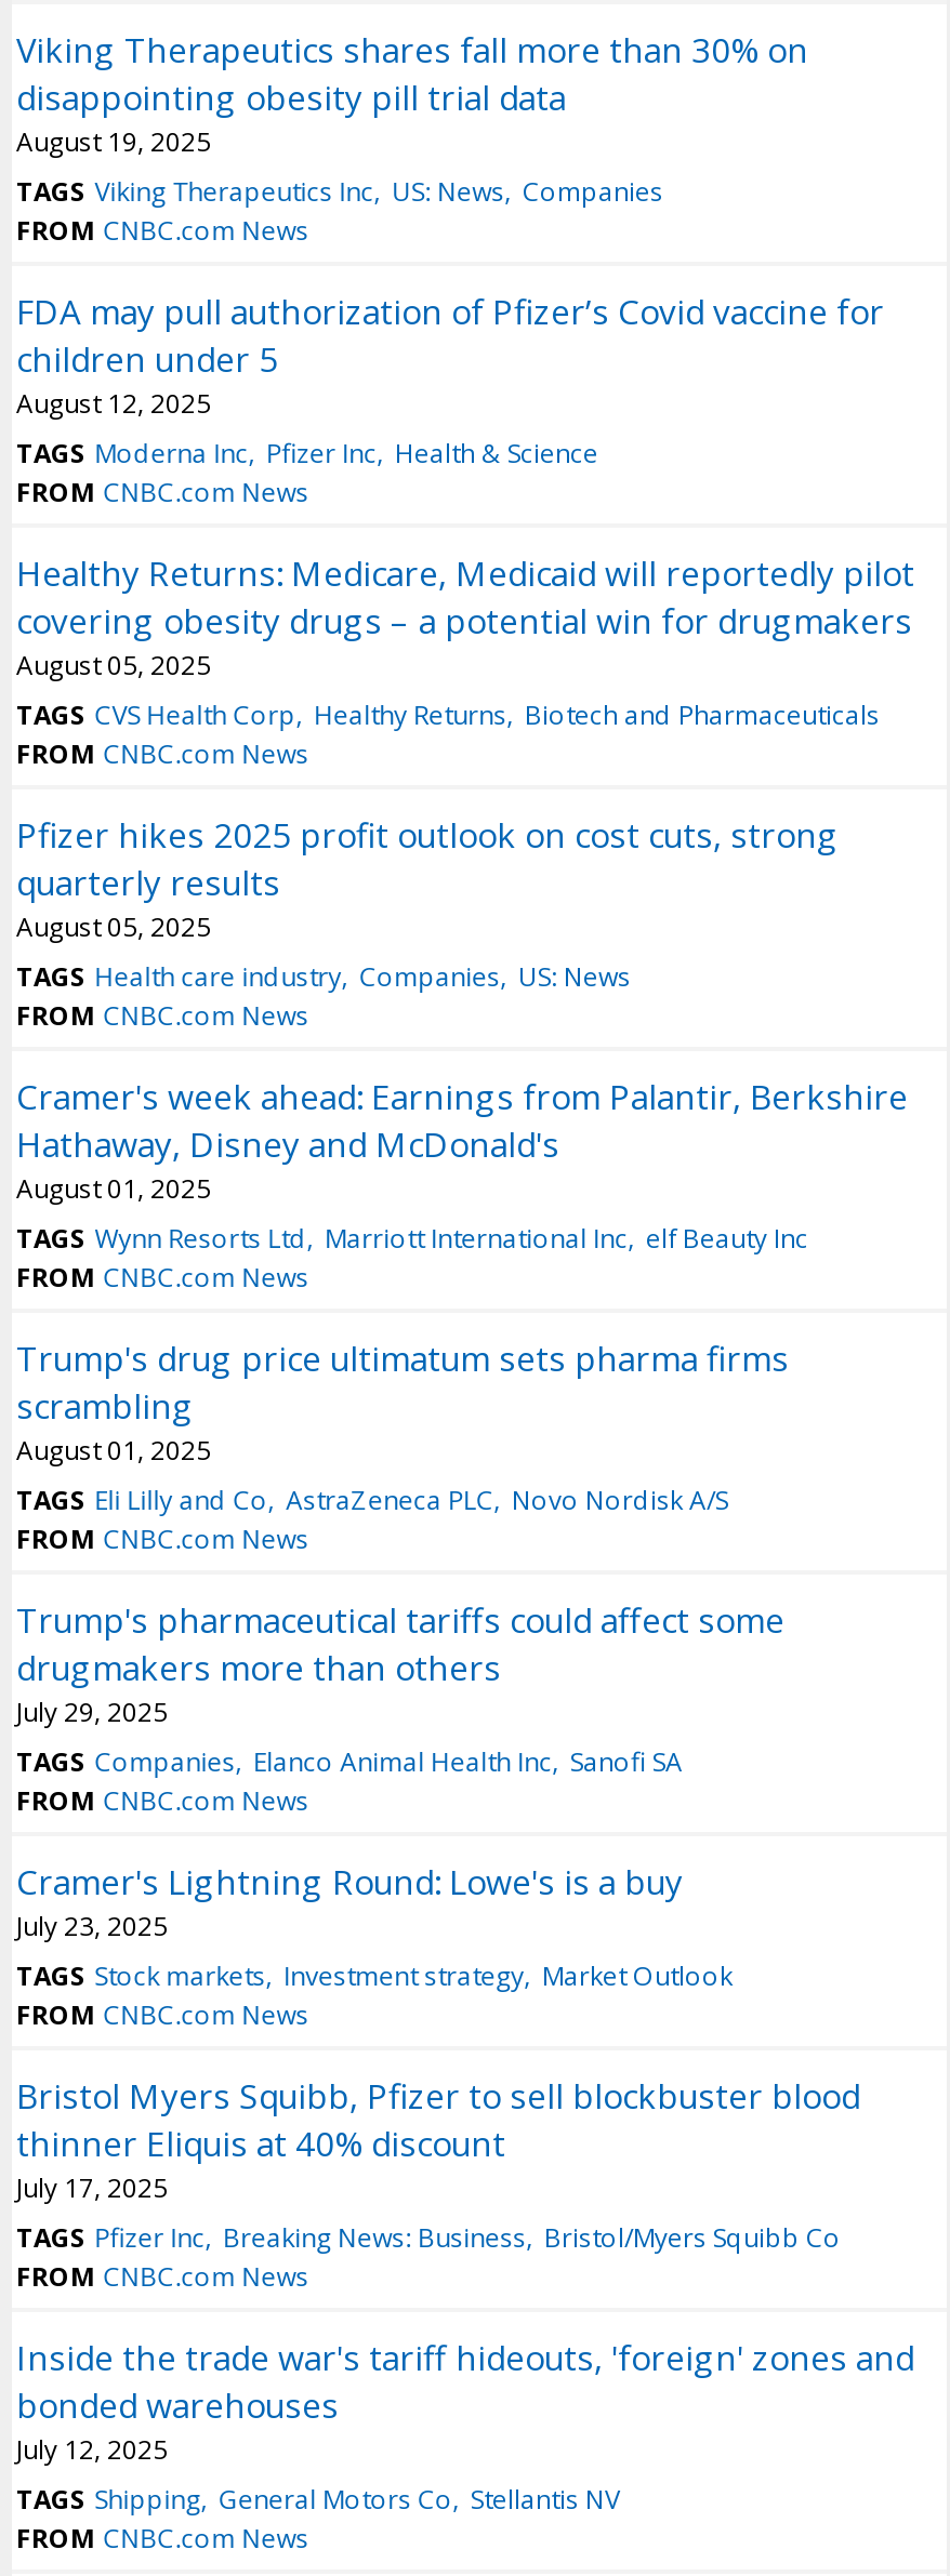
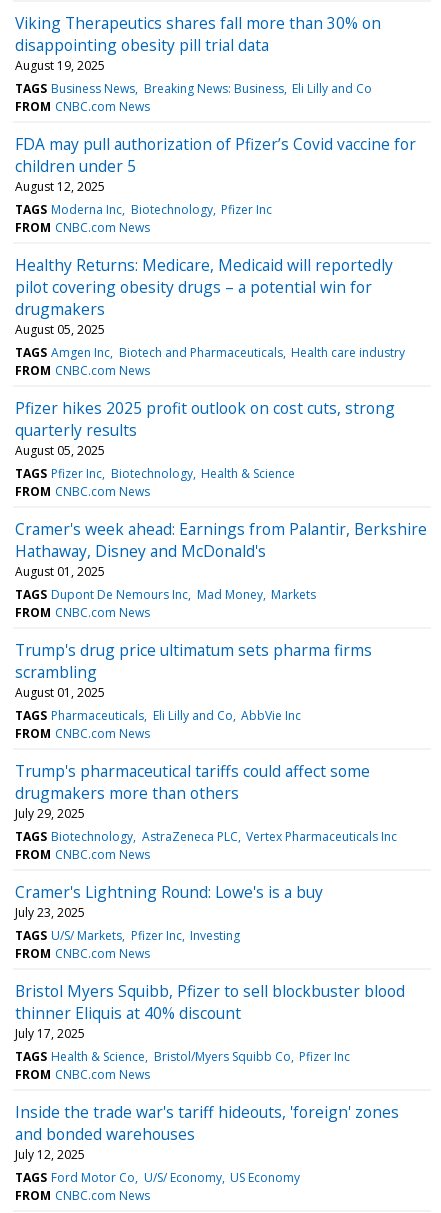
[16,173,663,209] TAGS Viking Therapeutics Inc US: News Companies -> [15,80,372,97] TAGS Business News Breaking News: Business Eli Lilly and Co
[16,434,598,471] TAGS Moderna Inc Pfizer Inc Health & Science -> [15,201,272,218] TAGS Moderna Inc Biotechnology Pfizer Inc
[16,696,879,733] TAGS CVS Health Corp Healthy Returns Biotech and Pharmaceuticals -> [15,344,405,361] TAGS Amgen Inc Biotech and Pharmaceuticals Health care industry
[16,958,631,994] TAGS Health care industry Companies US: News -> [15,465,295,482] TAGS Pfizer Inc Biotechnology Health & Science
[16,1219,808,1256] TAGS Wynn Resorts Ltd Marriott International Inc elf Beauty Inc -> [15,586,316,603] TAGS Dupont De Nemours Inc Mad Money Markets
[16,1481,728,1518] TAGS Eli Lilly and Co AstraZeneca PLC Novo Nordisk A/S -> [15,707,301,724] TAGS Pharmaceuticals Eli Lilly and Co AbbVie Inc
[16,1743,683,1780] TAGS Companies Elanco Animal Health Inc Sanofi SA -> [15,828,397,845] TAGS Biotechnology AstraZeneca PLC Vertex Pharmaceuticals Inc
[16,1957,732,1994] TAGS Stock markets Investment strategy Market Outlook -> [15,927,240,944] TAGS U/S/ Markets Pfizer Inc Investing
[16,2219,841,2255] TAGS Pfizer Inc Breaking News: Business Bristol/Myers Squibb Co -> [15,1048,350,1065] TAGS Health & Science Bristol/Myers Squibb Co Pfizer Inc
[16,2480,620,2517] TAGS Shipping General Motors Co Stellantis NV -> [15,1169,300,1186] TAGS Ford Motor Co U/S/ Economy US Economy

